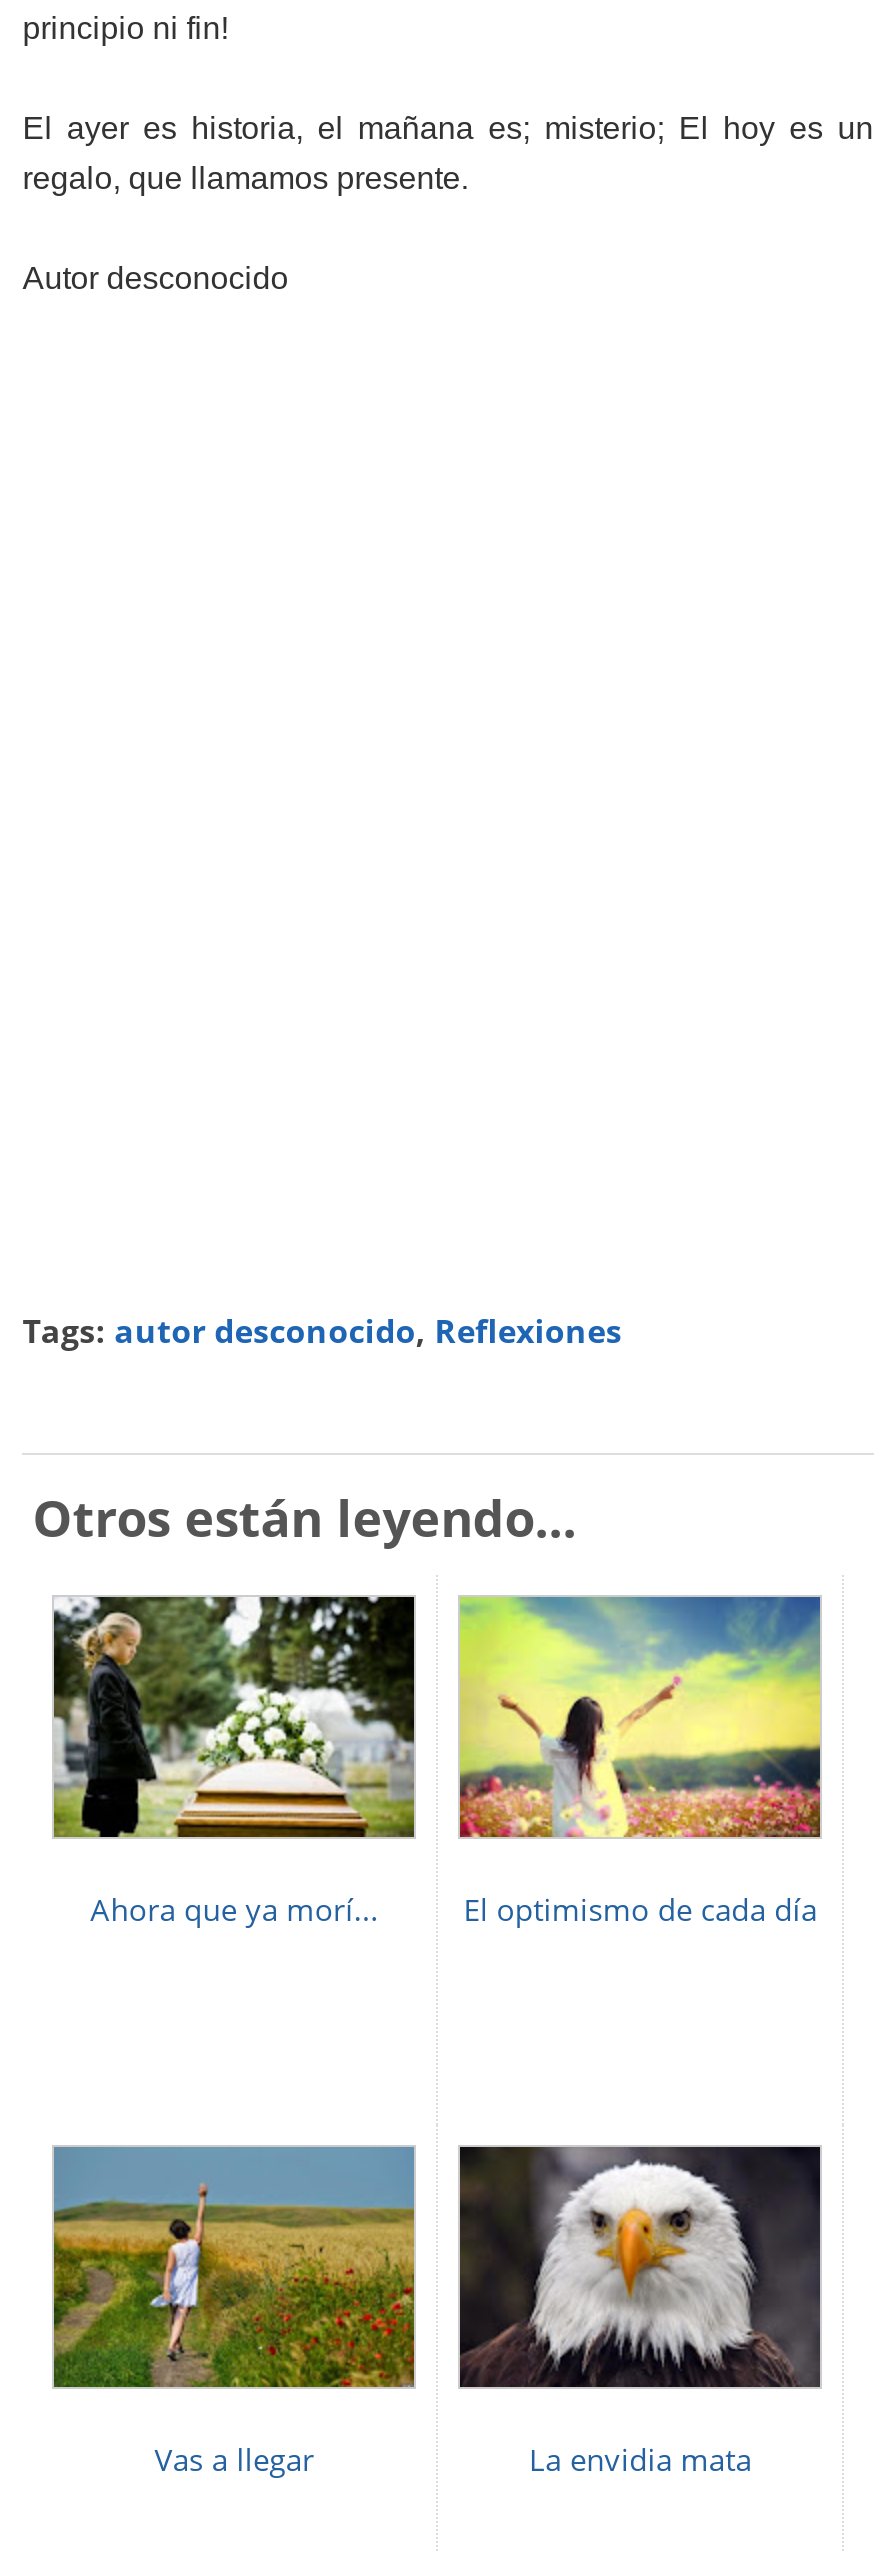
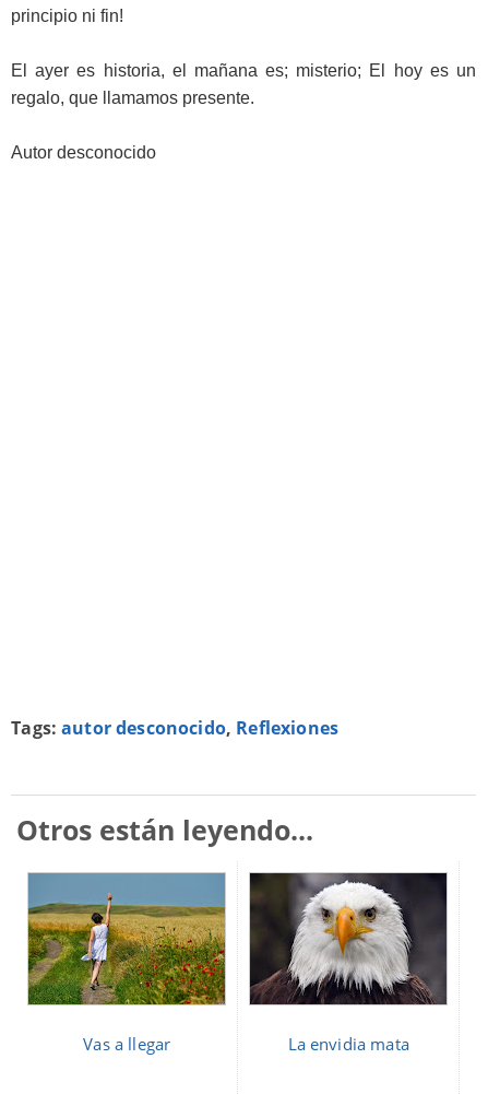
[52,1595,817,1928] [image] | Ahora que ya morí... | El optimismo de cada día -> none
[458,1595,822,1839] [image] -> none

